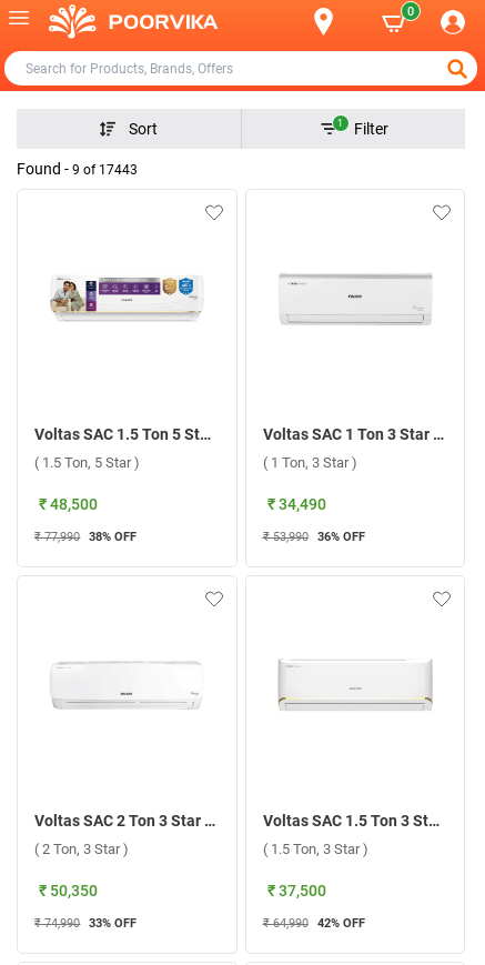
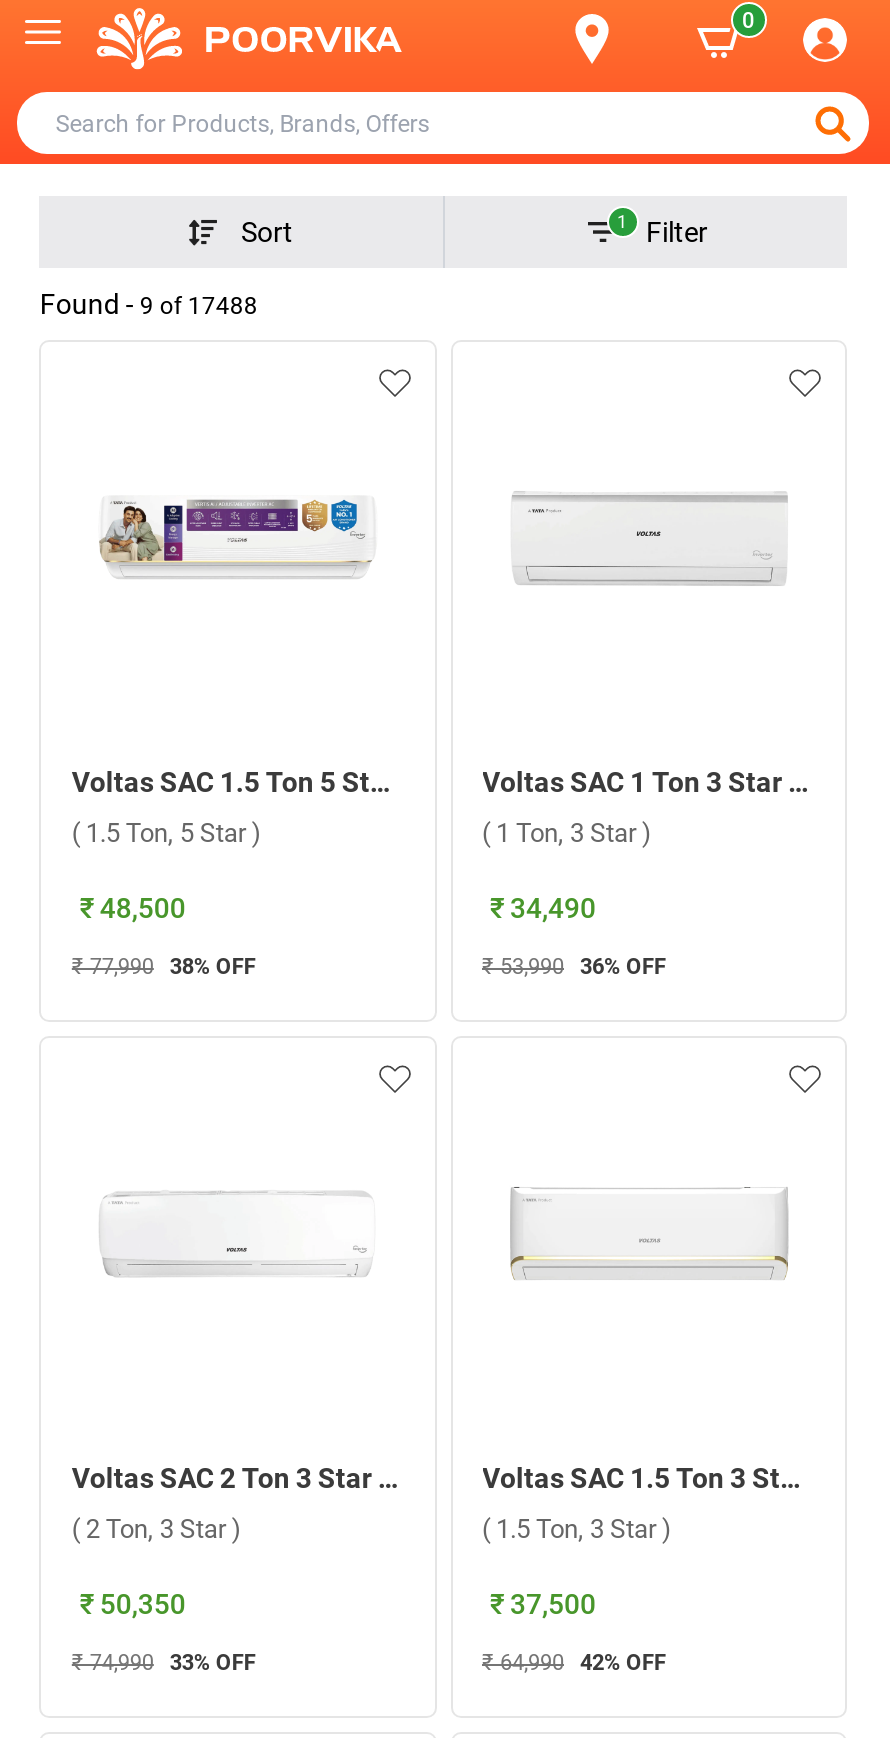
[17,160,138,178] Found - 9 of 17443 -> [40,288,258,320] Found - 9 of 17488

